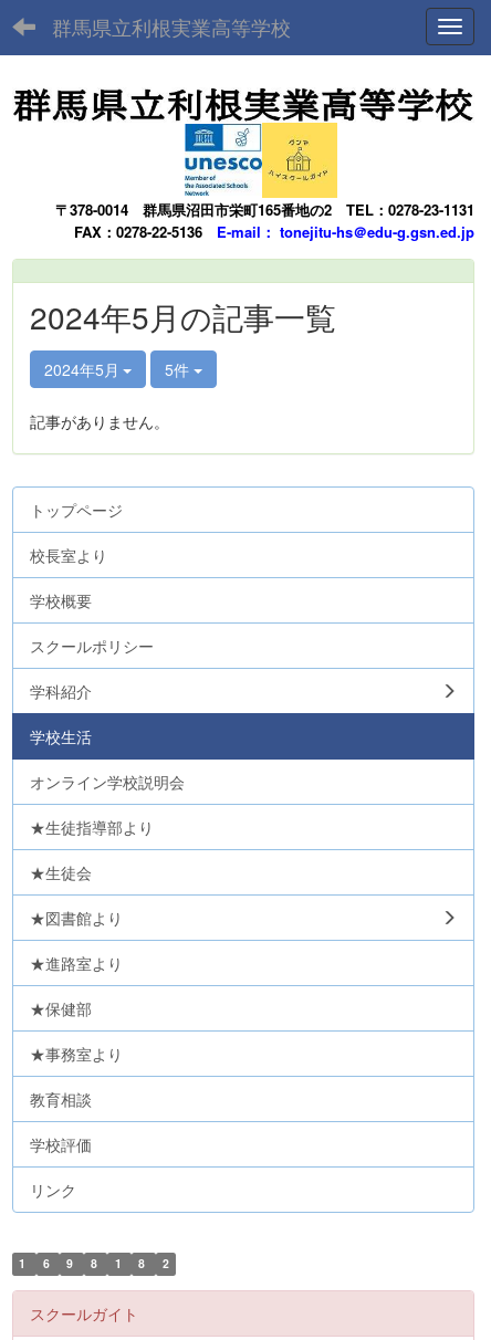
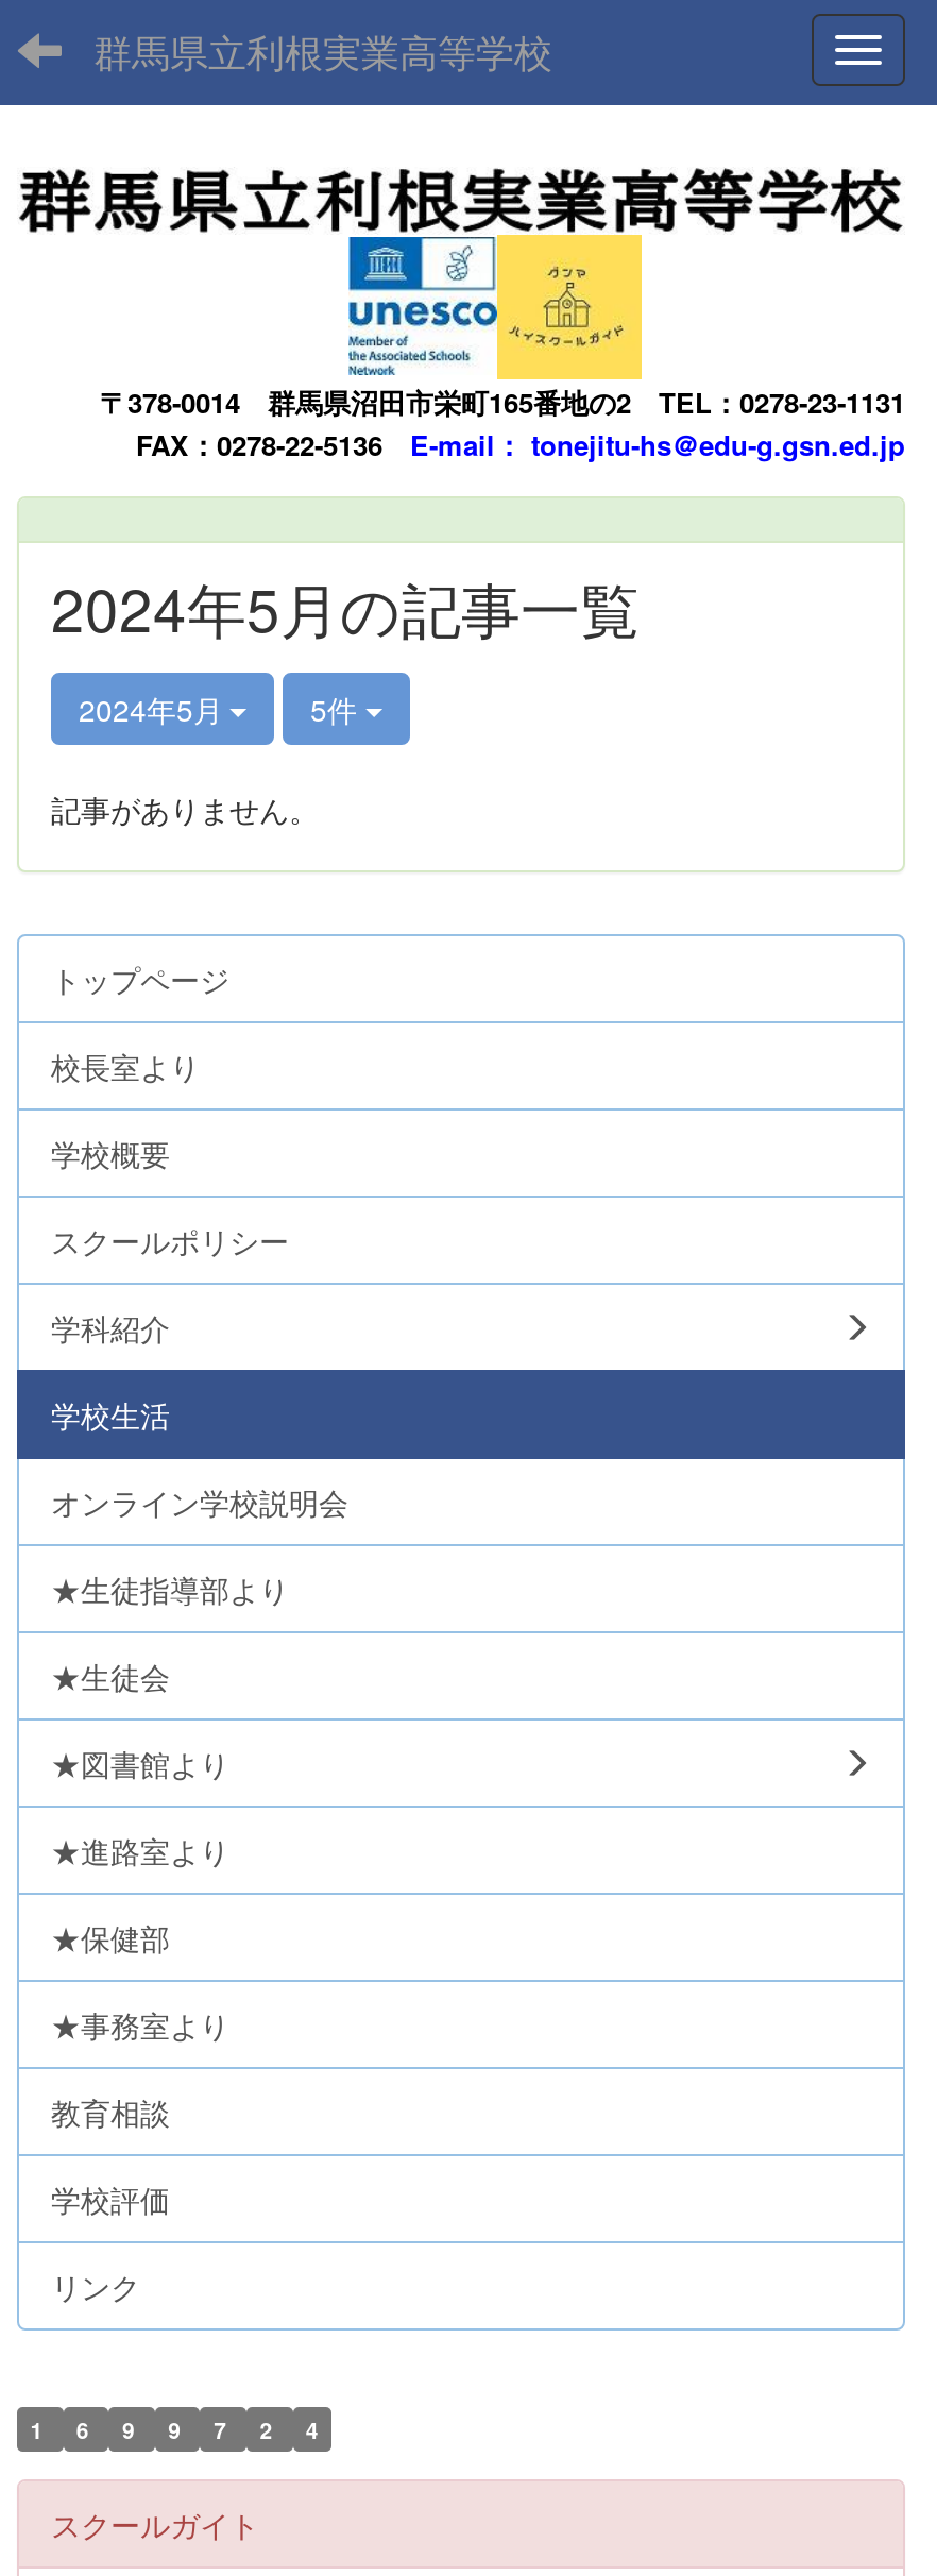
[91,1255,149,1272] 8 | 1 | 8 -> [168,2412,233,2444] 9 | 7
none -> [306,2412,318,2444] 4

